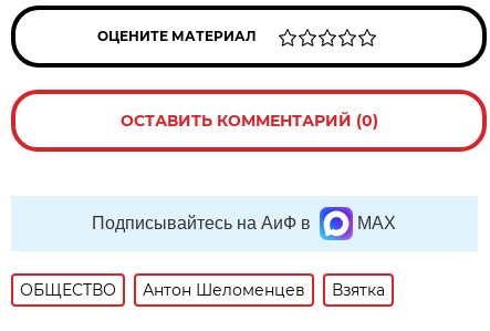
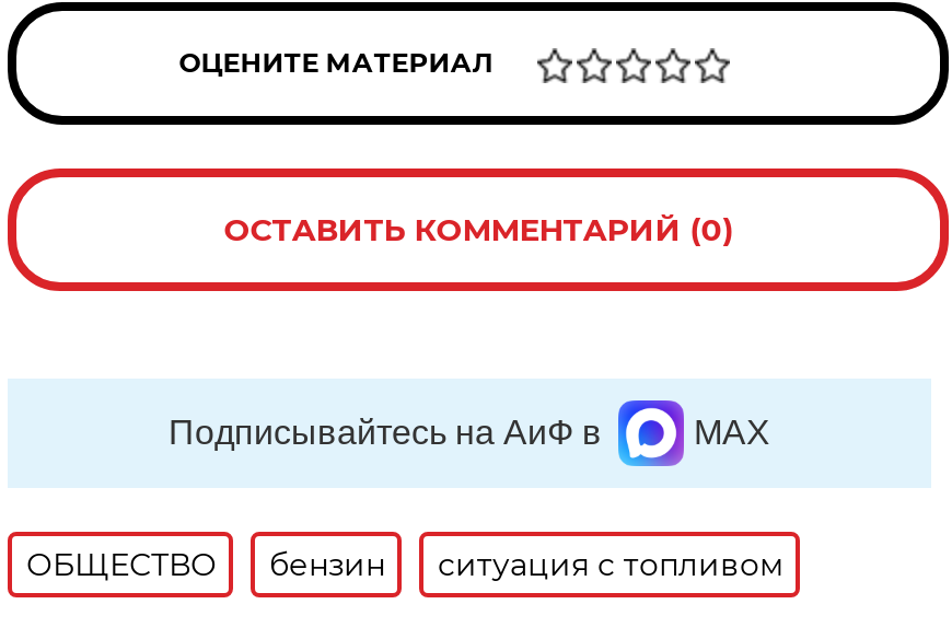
[143,280,385,300] Антон Шеломенцев | Взятка -> [269,545,783,584] бензин | ситуация с топливом

